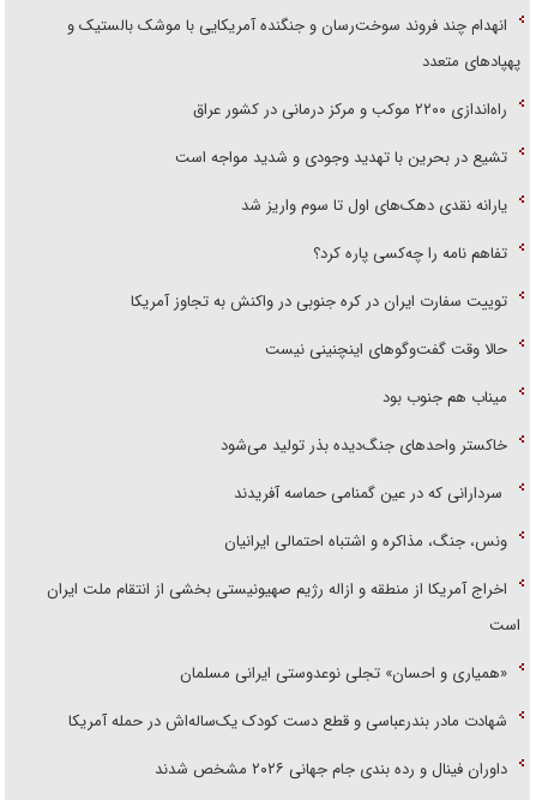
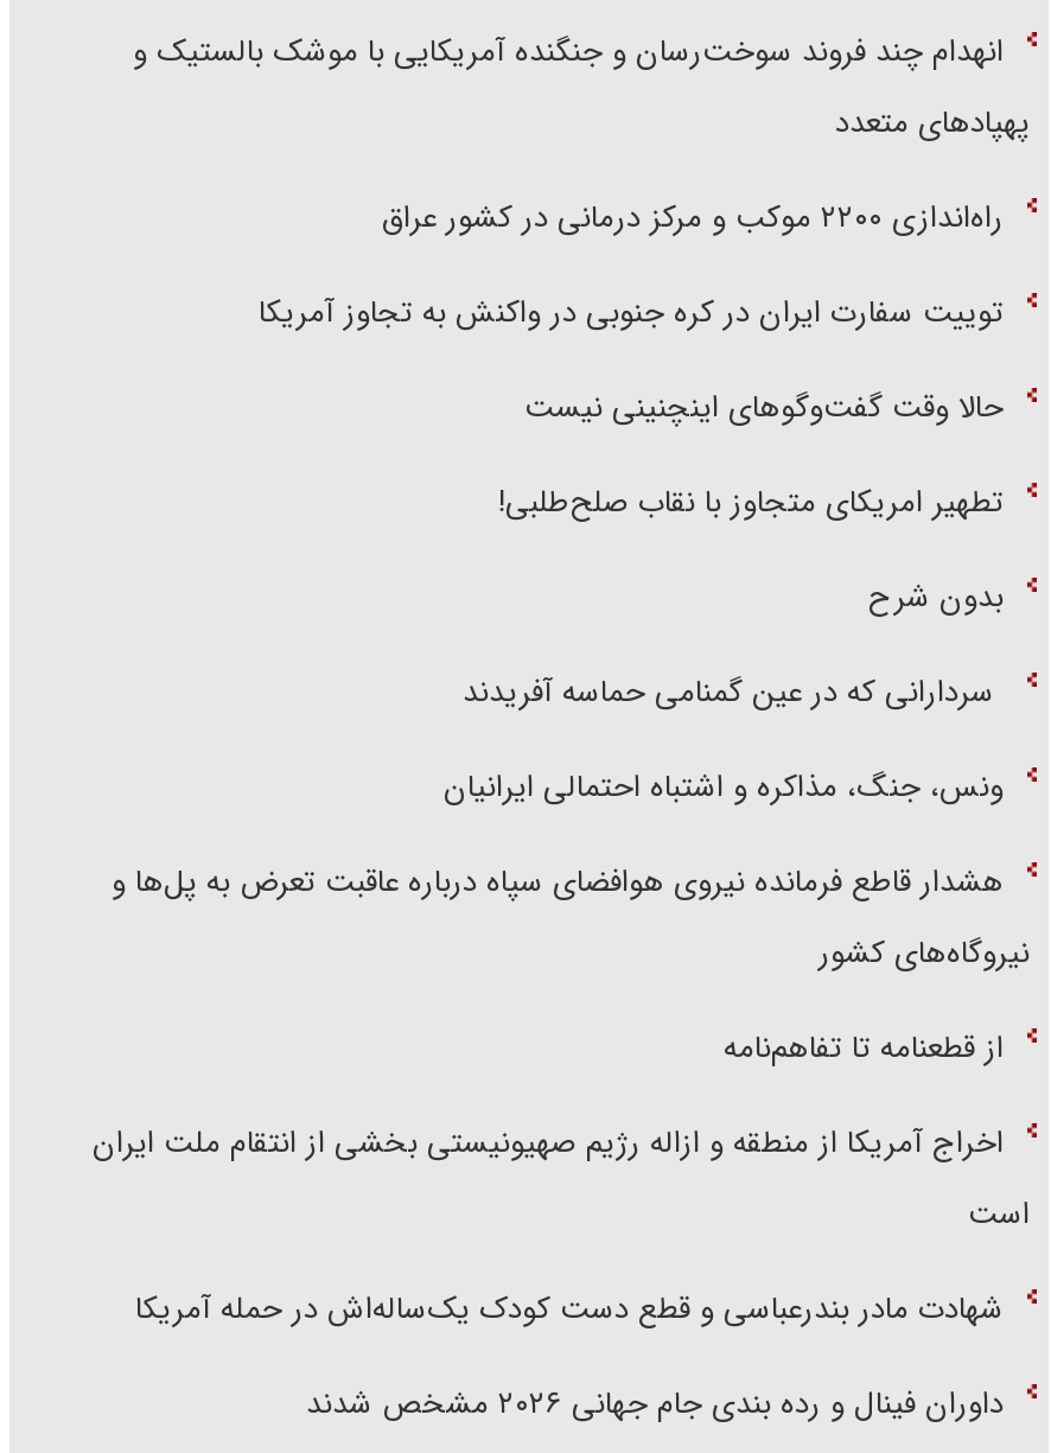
[175,145,507,266] تشیع در بحرین با تهدید وجودی و شدید مواجه است | یارانه نقدی دهک‌های اول تا سوم واریز شد | تفاهم نامه را چه‌کسی پاره کرد؟ -> none
moved [131,289,507,362] -> [259,288,1004,433]: توییت سفارت ایران در کره جنوبی در واکنش به تجاوز آمریکا | حالا وقت گفت‌و‌گو‌های اینچنینی نیست
[383,385,507,410] میناب هم جنوب بود -> [498,478,1004,528] تطهیر امریکای متجاوز با نقاب صلح‌طلبی!
[221,433,507,458] خاکستر واحد‌های جنگ‌دیده بذر تولید می‌شود -> [868,573,1004,623] بدون شرح
moved [219,481,507,554] -> [434,668,1004,813]: سردارانی که در عین گمنامی حماسه آفریدند | ونس، جنگ، مذاکره و اشتباه احتمالی ایرانیان
none -> [112,858,1030,1074] هشدار قاطع فرمانده نیروی هوافضای سپاه درباره عاقبت تعرض به پل‌ها و | نیروگاه‌های کشور | از قطعنامه تا تفاهم‌نامه
[180,661,507,686] «همیاری و احسان» تجلی نوعدوستی ایرانی مسلمان -> none

